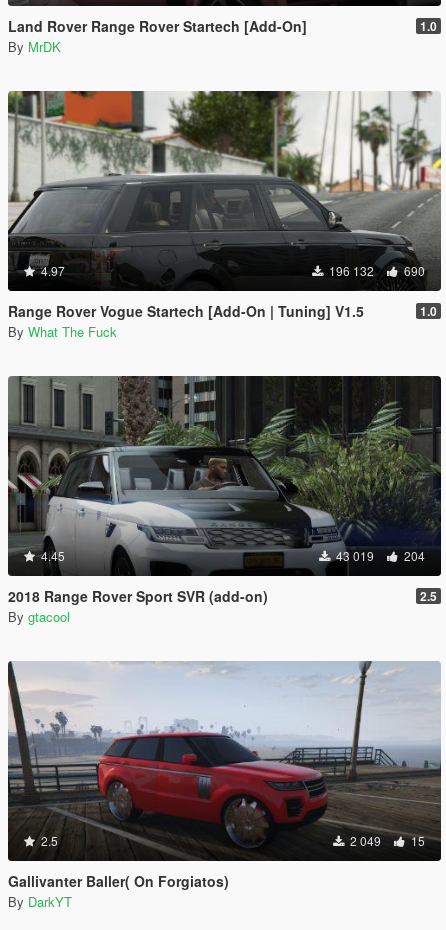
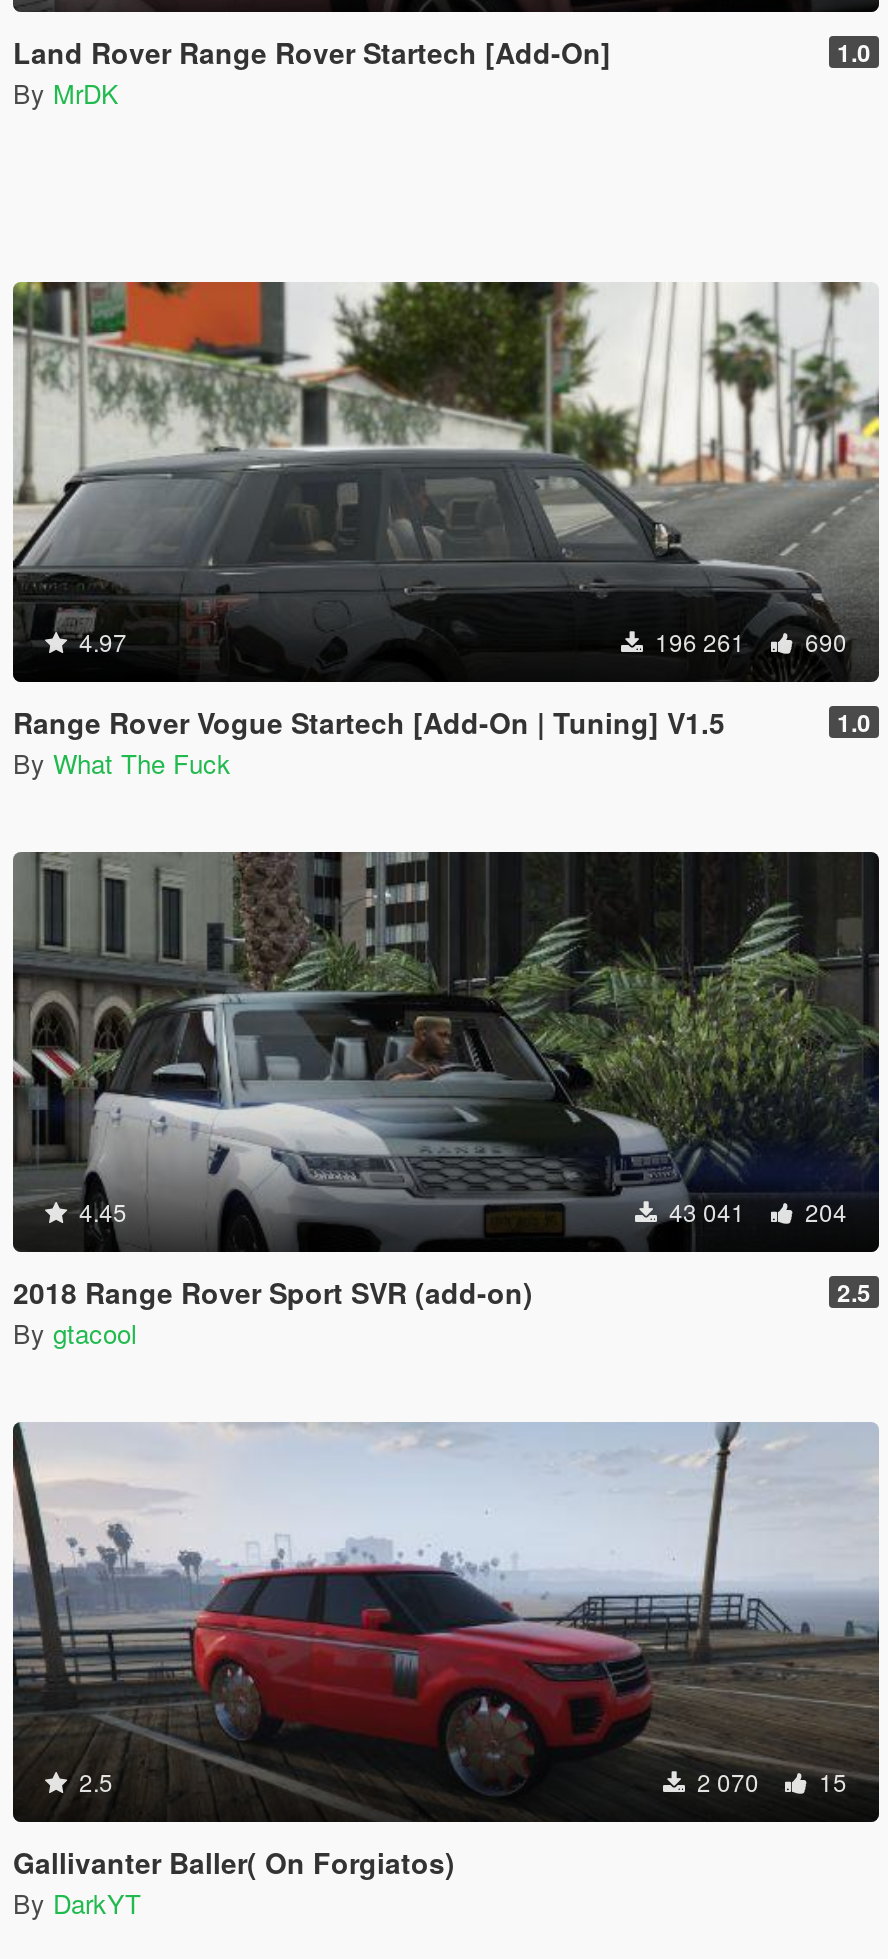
[326,262,425,279] 196 132 690 -> [649,624,847,658] 196 261 690
[333,547,425,564] 43 019 204 -> [663,1194,847,1228] 43 041 204
[347,832,425,849] 2 049 15 -> [691,1764,847,1798] 2 070 15

